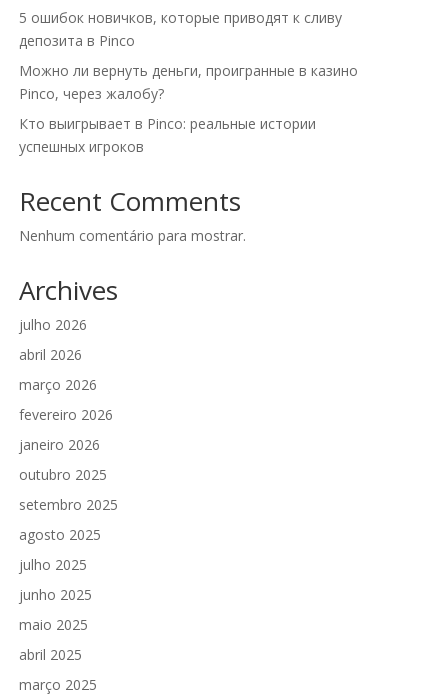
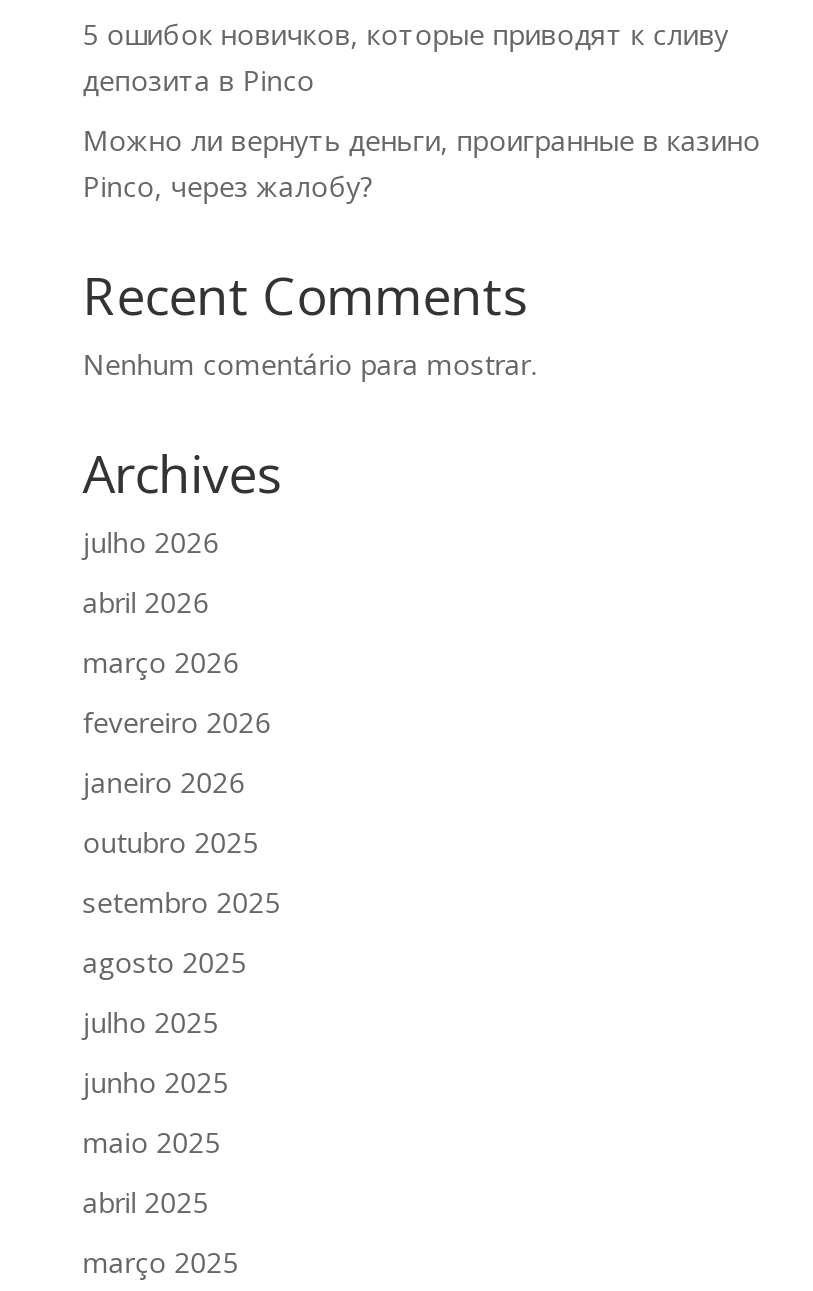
[19,114,316,156] Кто выигрывает в Pinco: реальные истории | успешных игроков -> none

